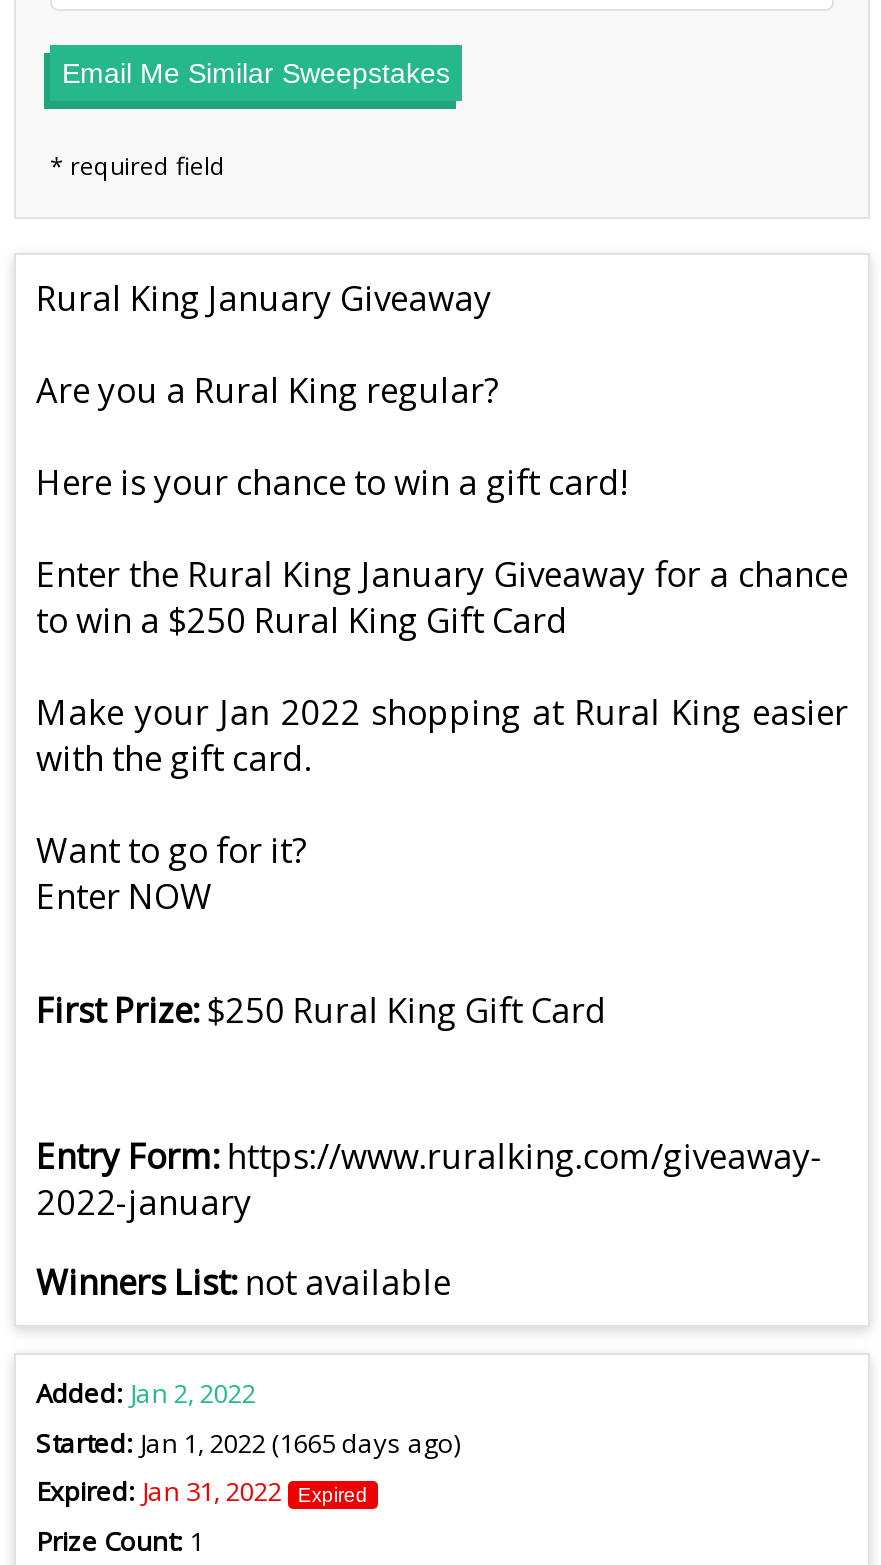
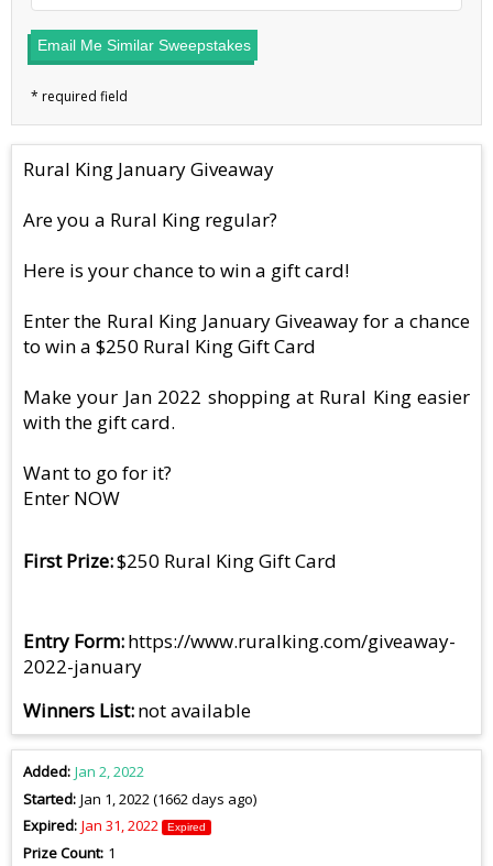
[36,1425,460,1461] Started Jan 1, 2022 (1665 days ago) -> [23,789,256,809] Started Jan 1, 2022 (1662 days ago)

